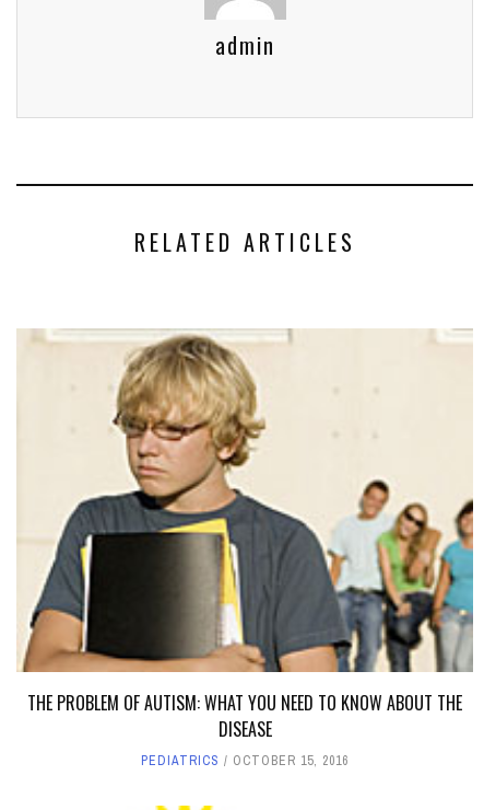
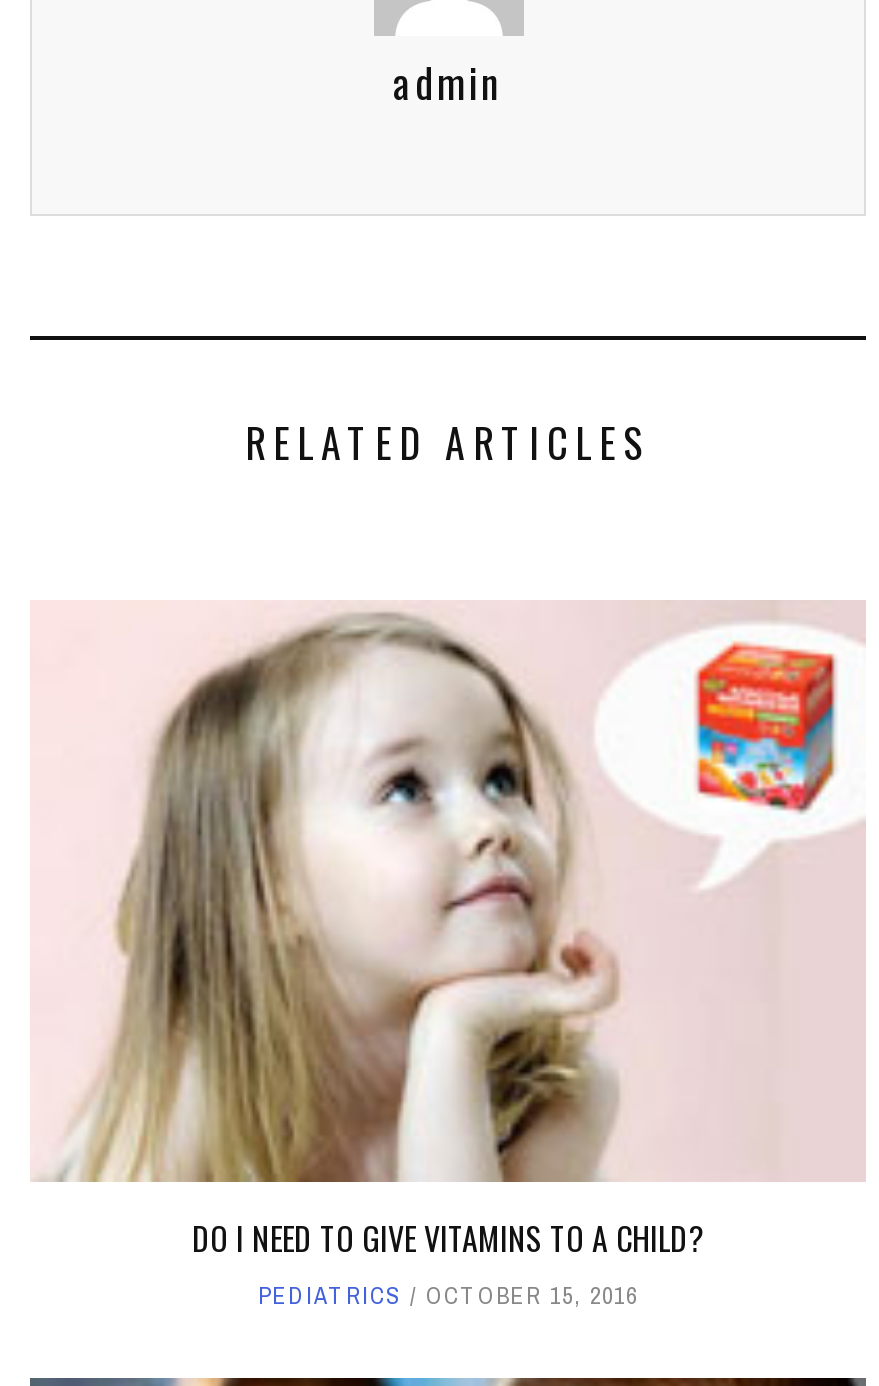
[17,329,474,742] [image] | THE PROBLEM OF AUTISM: WHAT YOU NEED TO KNOW ABOUT THE | DISEASE -> [56,602,866,1261] [image] | DO I NEED TO GIVE VITAMINS TO A CHILD?

